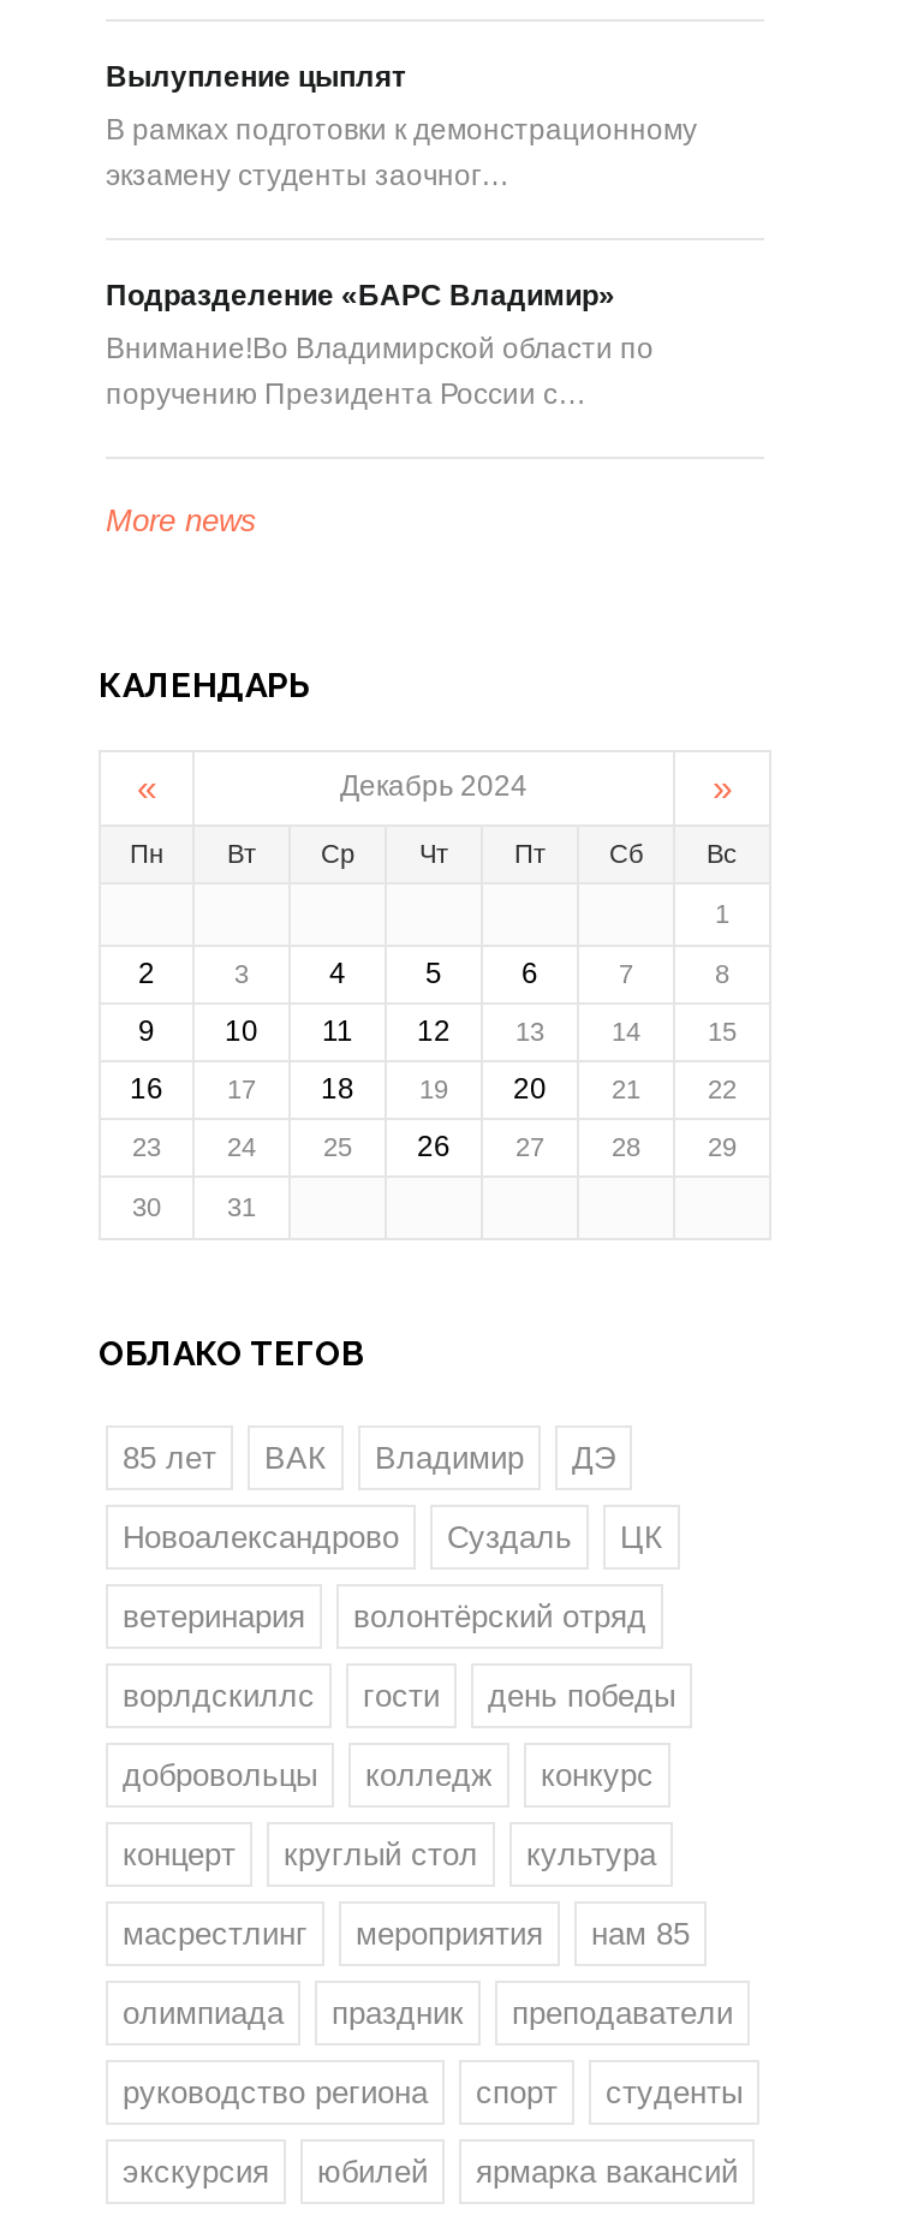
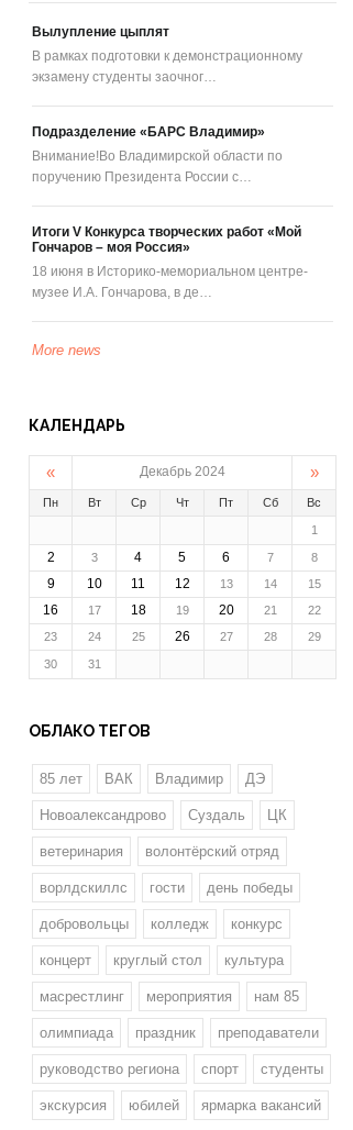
none -> [32,224,308,300] Итоги V Конкурса творческих работ «Мой | Гончаров – моя Россия» | 18 июня в Историко-мемориальном центре- | музее И.А. Гончарова, в де…

